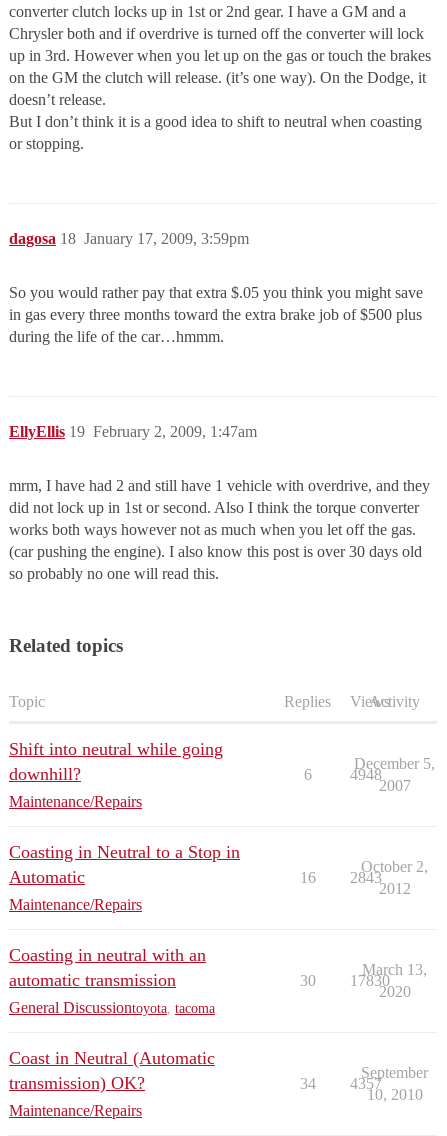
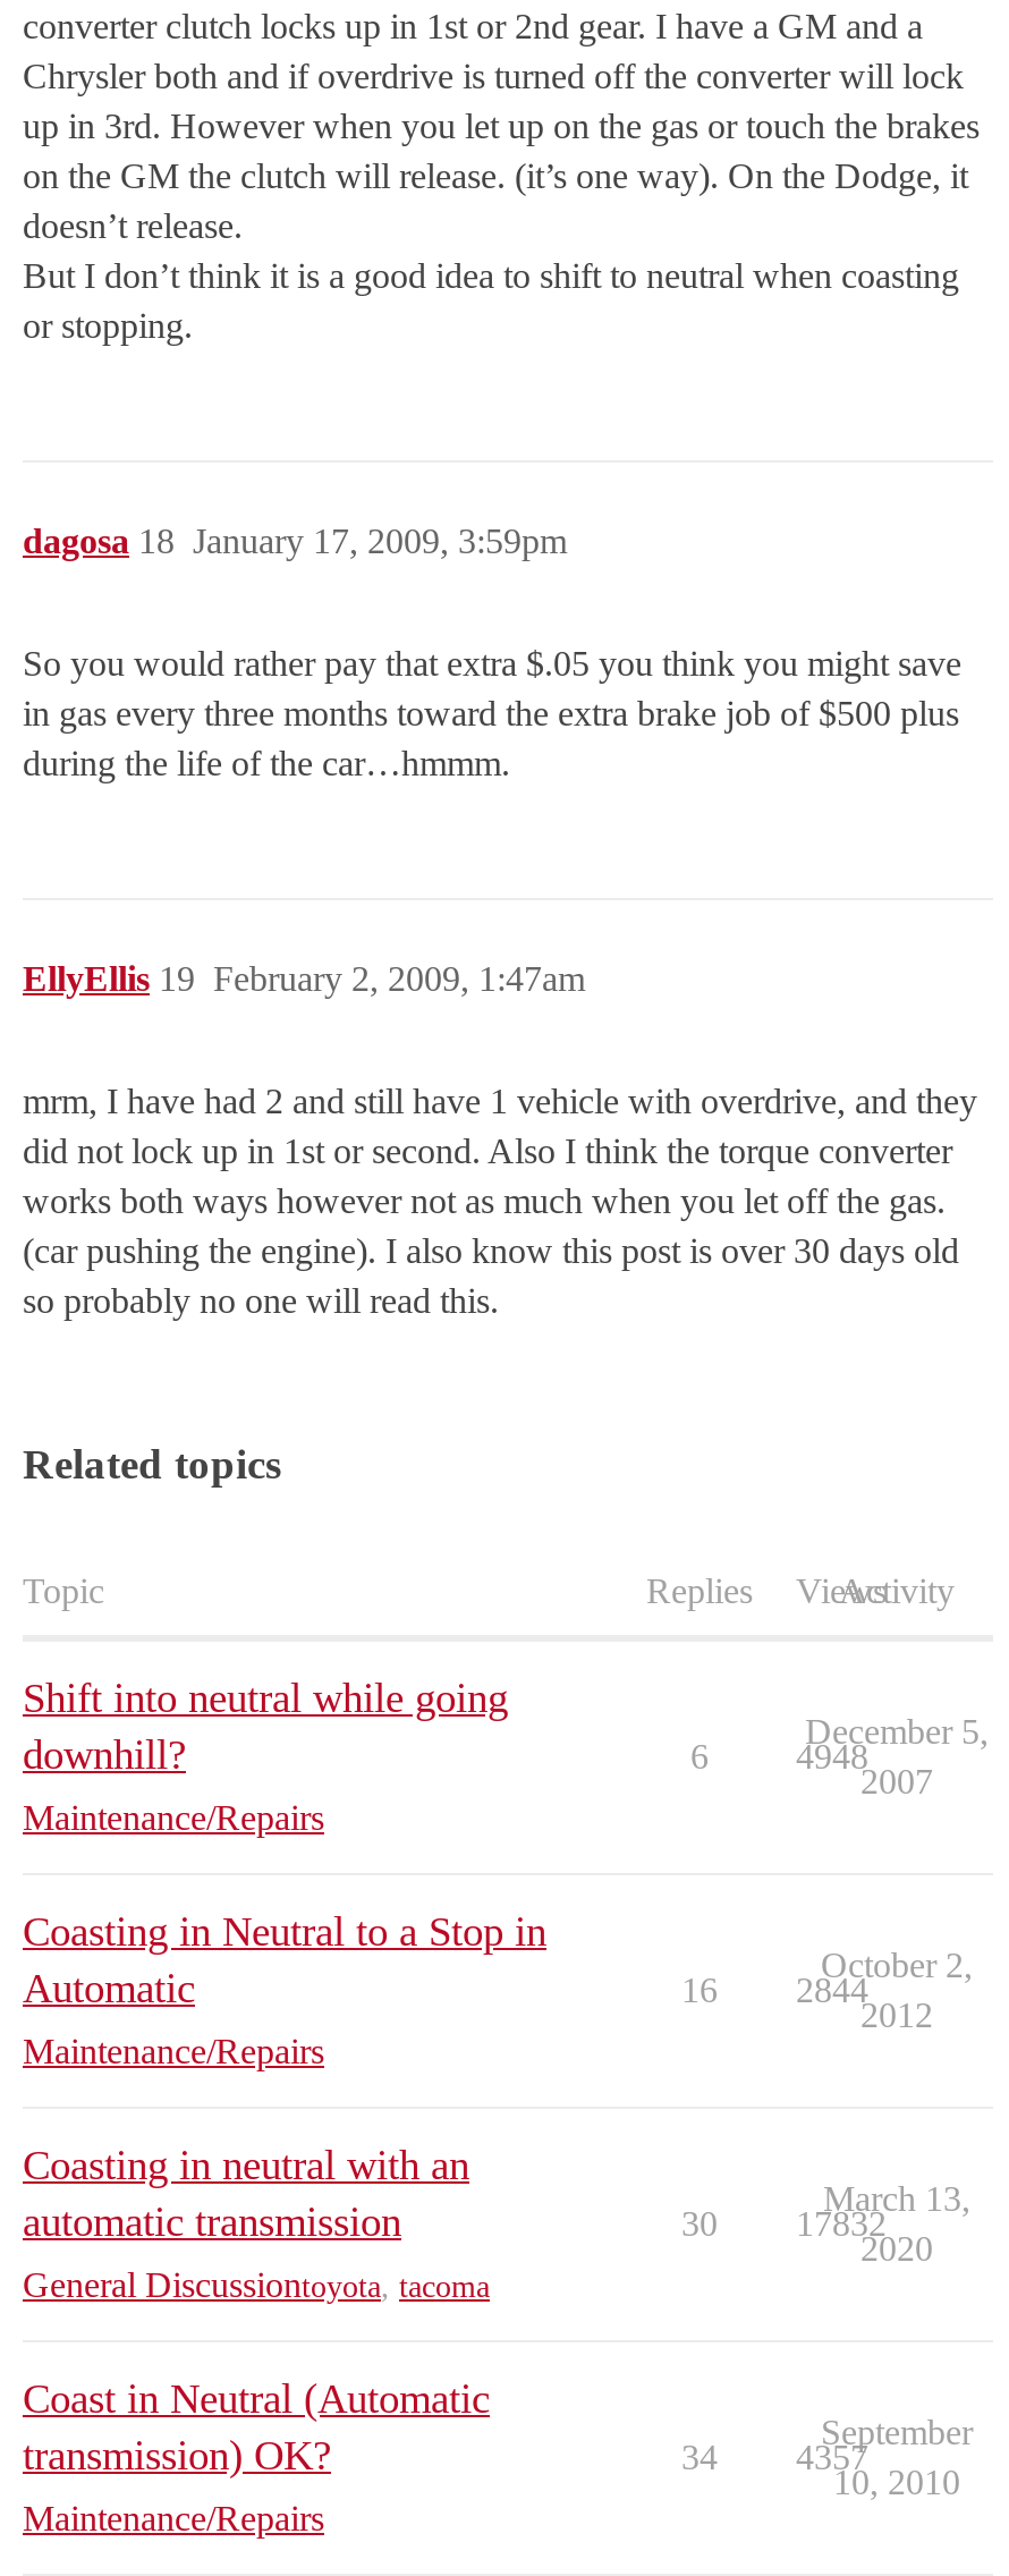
[350,869,382,886] 2843 -> [796,1971,868,2010] 2844
[350,972,390,989] 17830 -> [796,2205,887,2243] 17832

